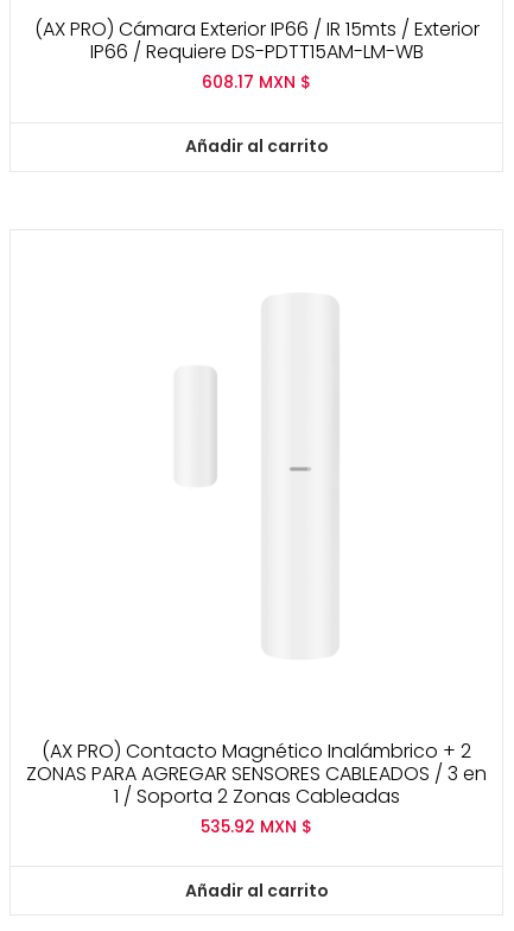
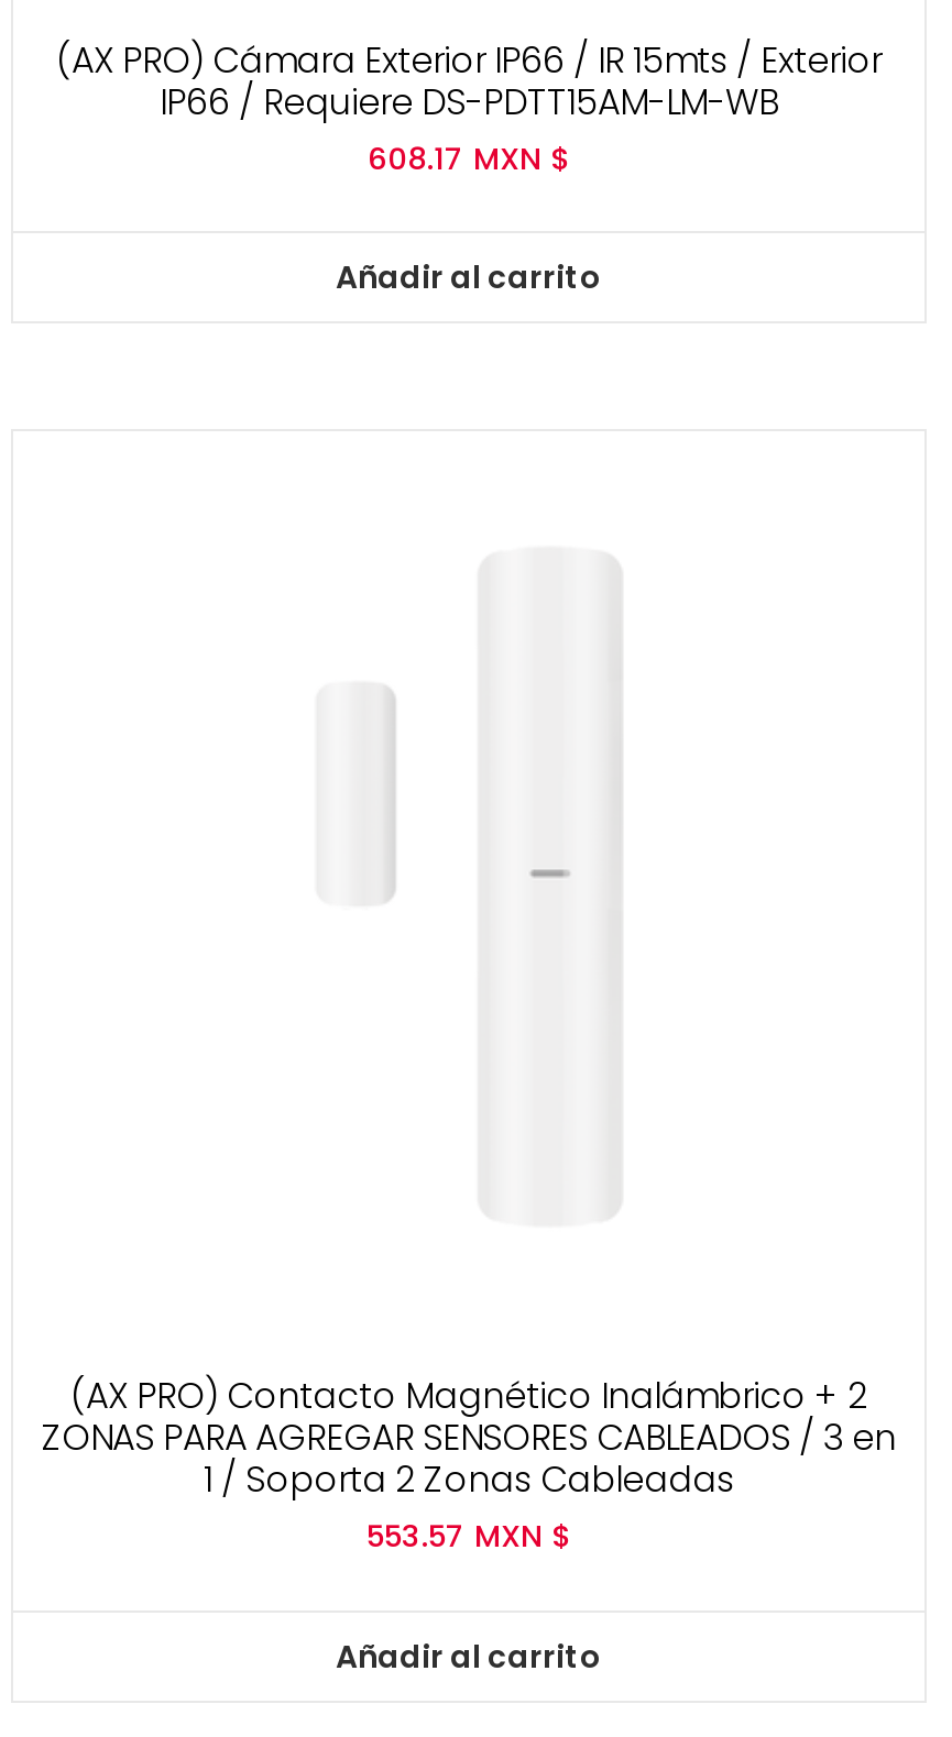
[201,815,312,838] 535.92 MXN $ -> [366,1517,571,1559] 553.57 MXN $

